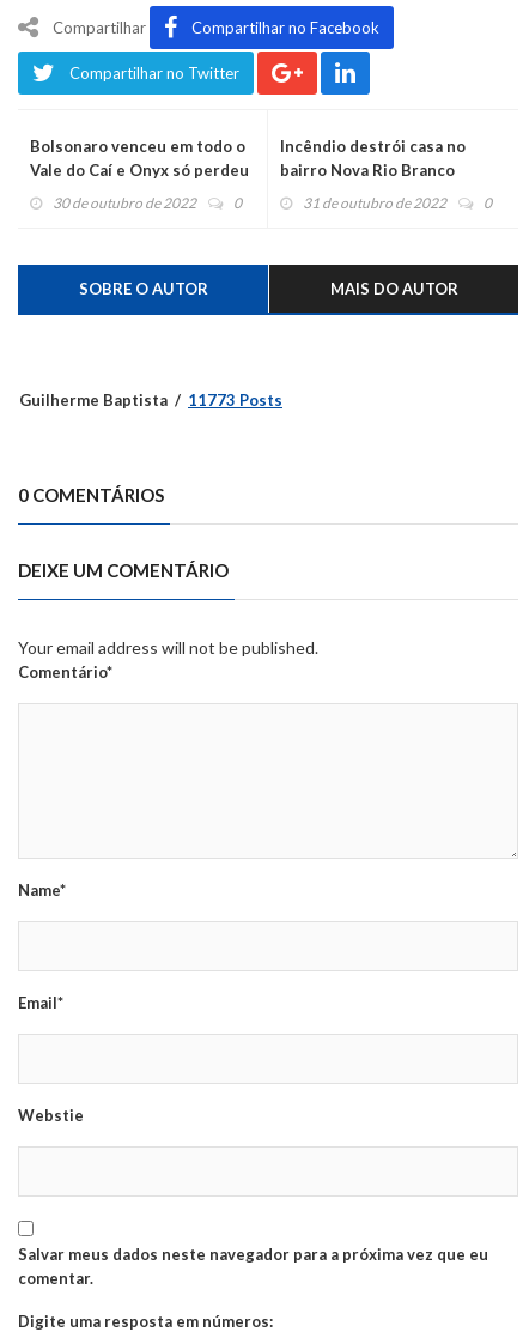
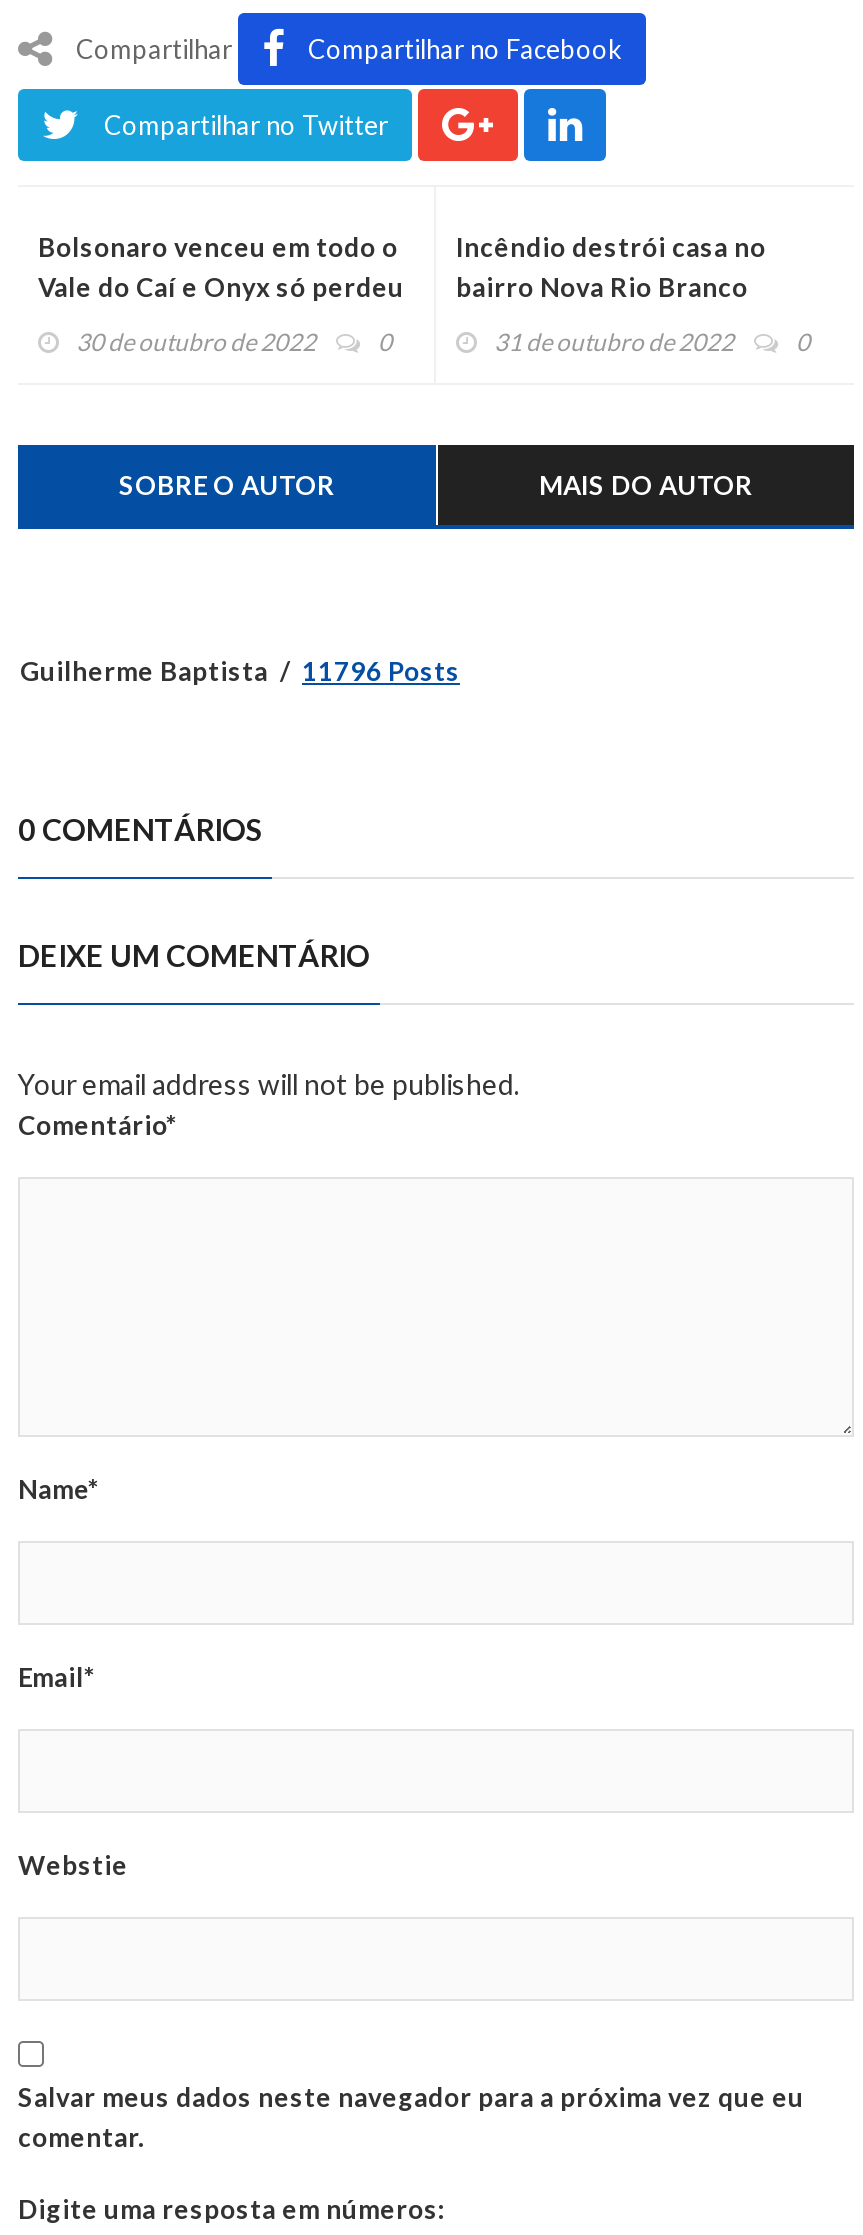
[19,390,282,409] Guilherme Baptista 11773 Posts -> [20,654,460,686] Guilherme Baptista 11796 Posts

